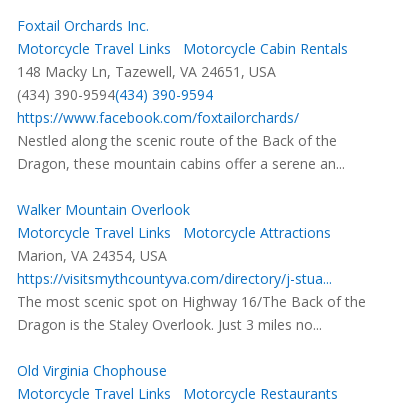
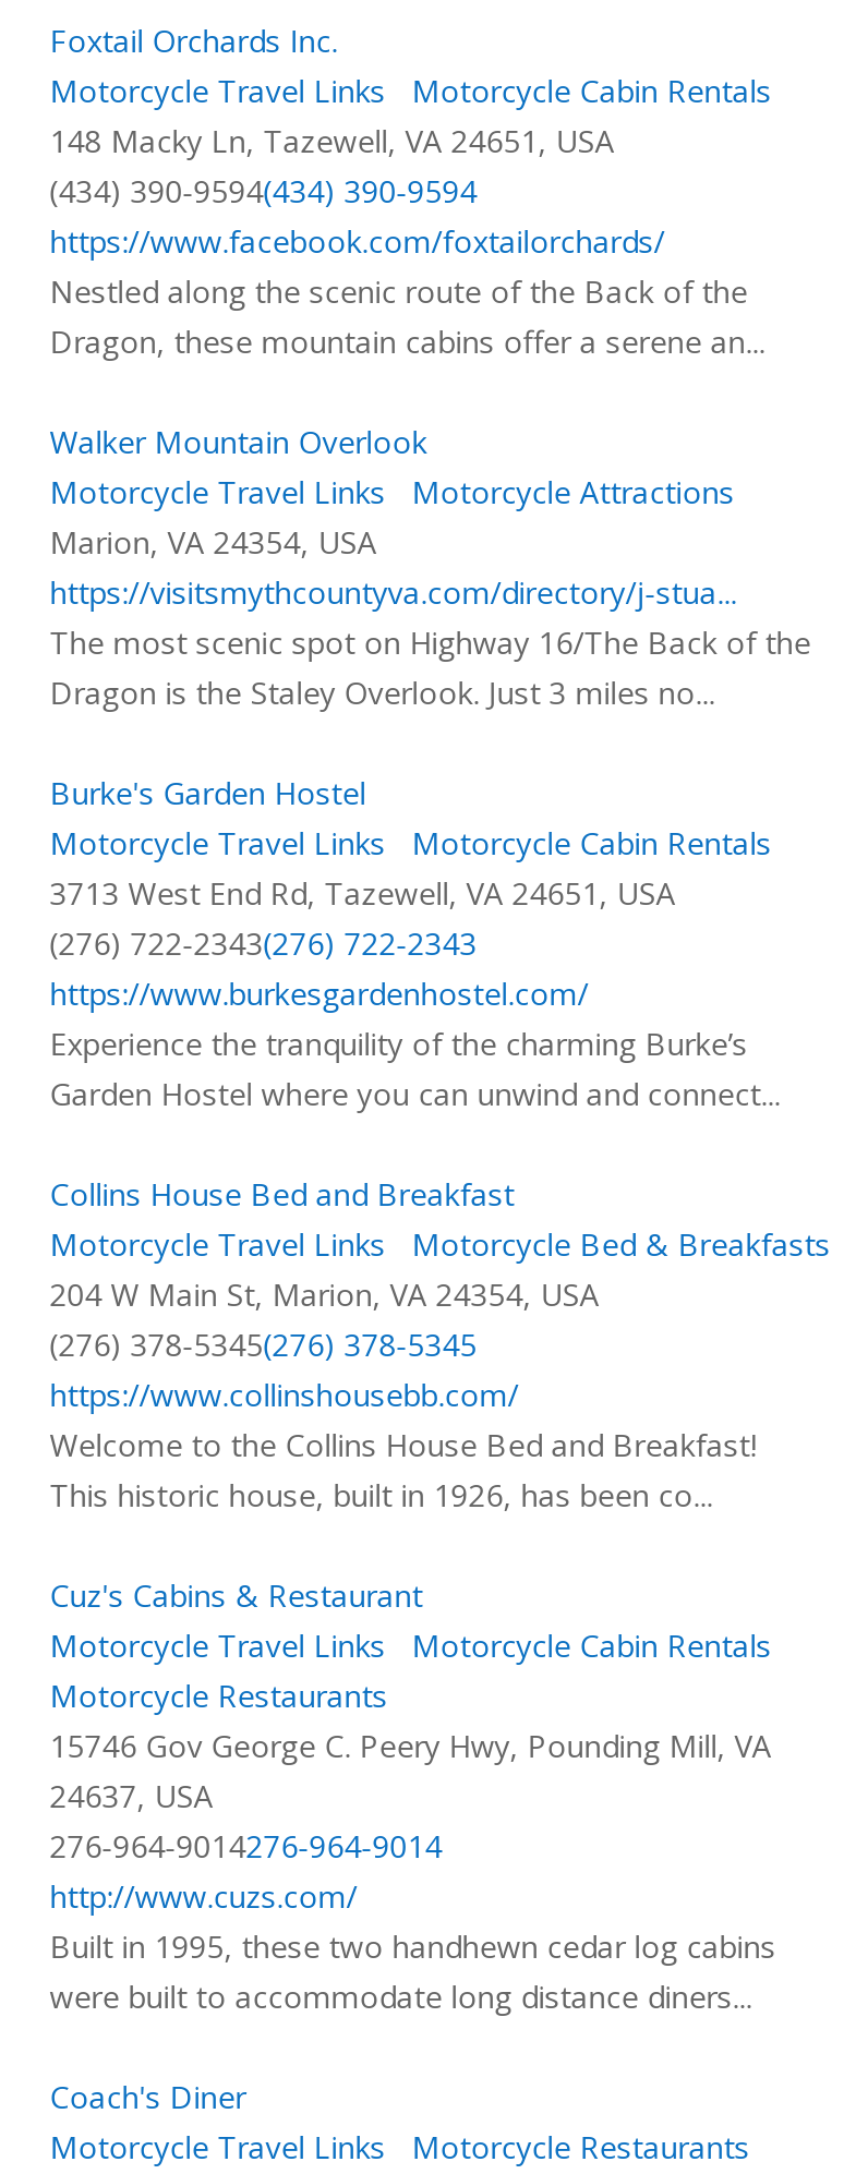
[17,361,167,380] Old Virginia Chophouse -> [50,772,830,2117] Burke's Garden Hostel | Motorcycle Travel Links Motorcycle Cabin Rentals | 3713 West End Rd, Tazewell, VA 24651, USA | (276) 722-2343(276) 722-2343 | https://www.burkesgardenhostel.com/ | Experience the tranquility of the charming Burke’s | Garden Hostel where you can unwind and connect... | Collins House Bed and Breakfast | Motorcycle Travel Links Motorcycle Bed & Breakfasts | 204 W Main St, Marion, VA 24354, USA | (276) 378-5345(276) 378-5345 | https://www.collinshousebb.com/ | Welcome to the Collins House Bed and Breakfast! | This historic house, built in 1926, has been co... | Cuz's Cabins & Restaurant | Motorcycle Travel Links Motorcycle Cabin Rentals | Motorcycle Restaurants | 15746 Gov George C. Peery Hwy, Pounding Mill, VA | 24637, USA | 276-964-9014276-964-9014 | http://www.cuzs.com/ | Built in 1995, these two handhewn cedar log cabins | were built to accommodate long distance diners... | Coach's Diner

